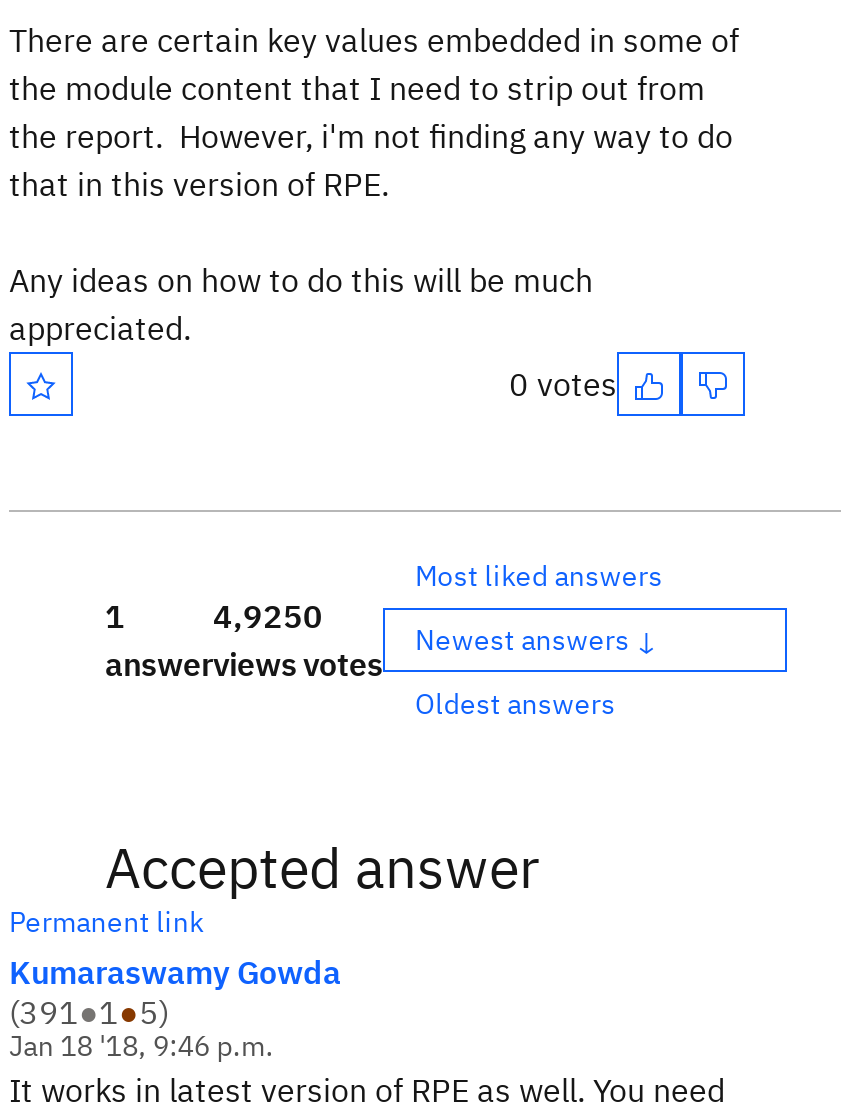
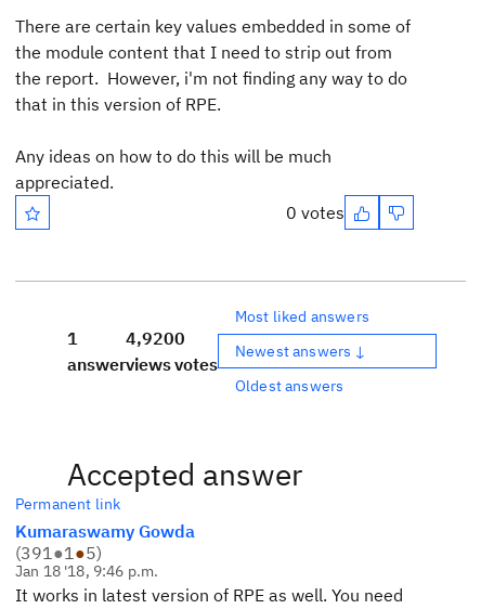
[213,596,323,636] 4,925 0 -> [126,327,185,349] 4,920 0

